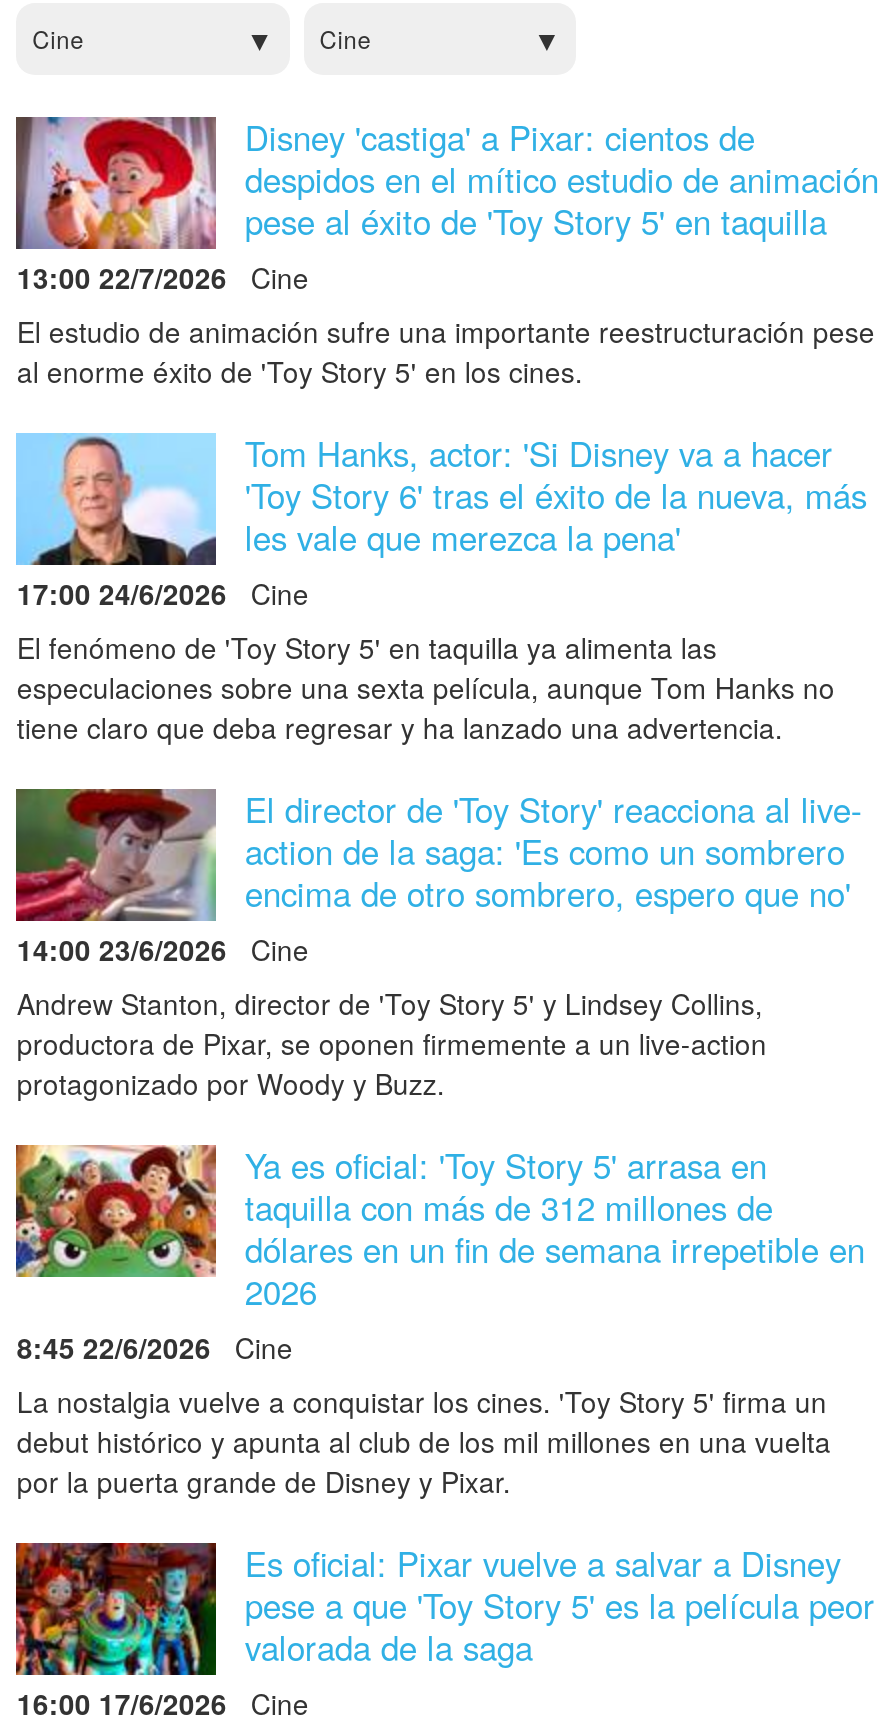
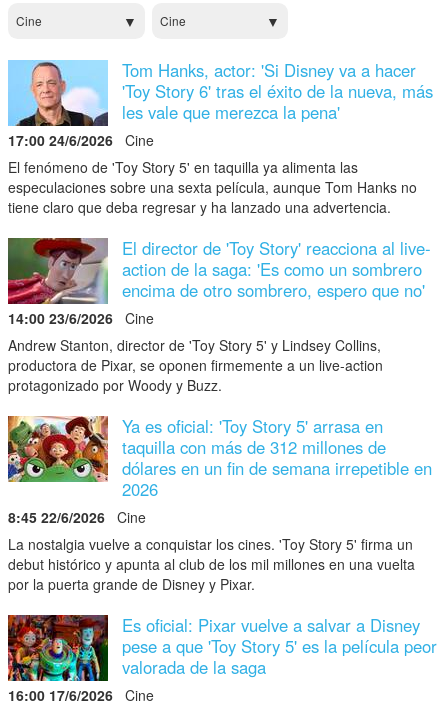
[14,113,879,391] [image] | Disney 'castiga' a Pixar: cientos de | despidos en el mítico estudio de animación | pese al éxito de 'Toy Story 5' en taquilla | 13:00 22/7/2026 Cine | El estudio de animación sufre una importante reestructuración pese | al enorme éxito de 'Toy Story 5' en los cines. -> none

